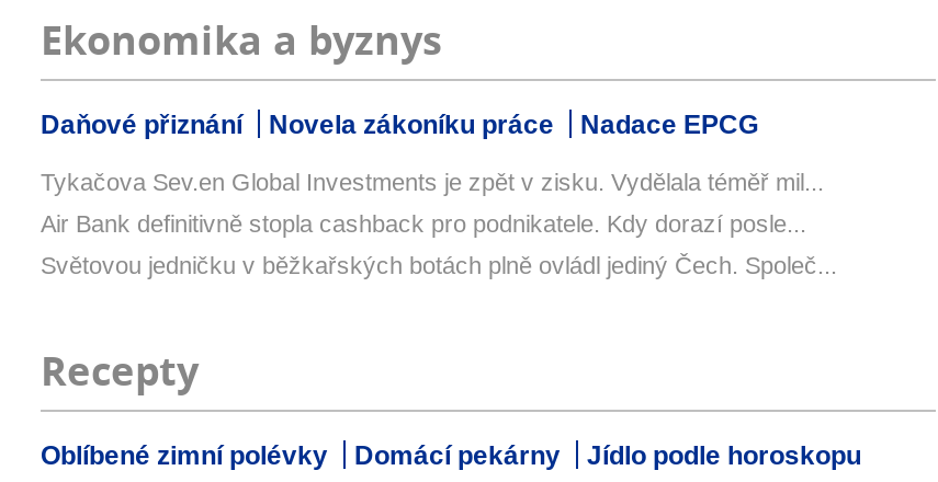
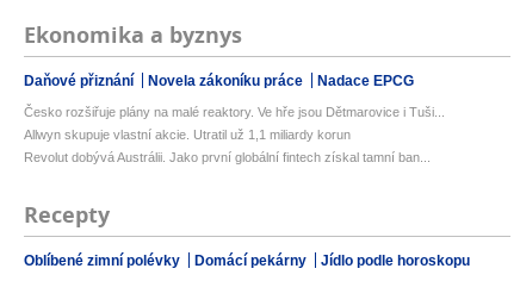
[41,169,824,195] Tykačova Sev.en Global Investments je zpět v zisku. Vydělala téměř mil... -> [24,105,445,119] Česko rozšiřuje plány na malé reaktory. Ve hře jsou Dětmarovice i Tuši...
[41,211,806,237] Air Bank definitivně stopla cashback pro podnikatele. Kdy dorazí posle... -> [24,128,351,142] Allwyn skupuje vlastní akcie. Utratil už 1,1 miliardy korun
[41,252,837,278] Světovou jedničku v běžkařských botách plně ovládl jediný Čech. Společ... -> [24,150,431,164] Revolut dobývá Austrálii. Jako první globální fintech získal tamní ban...

